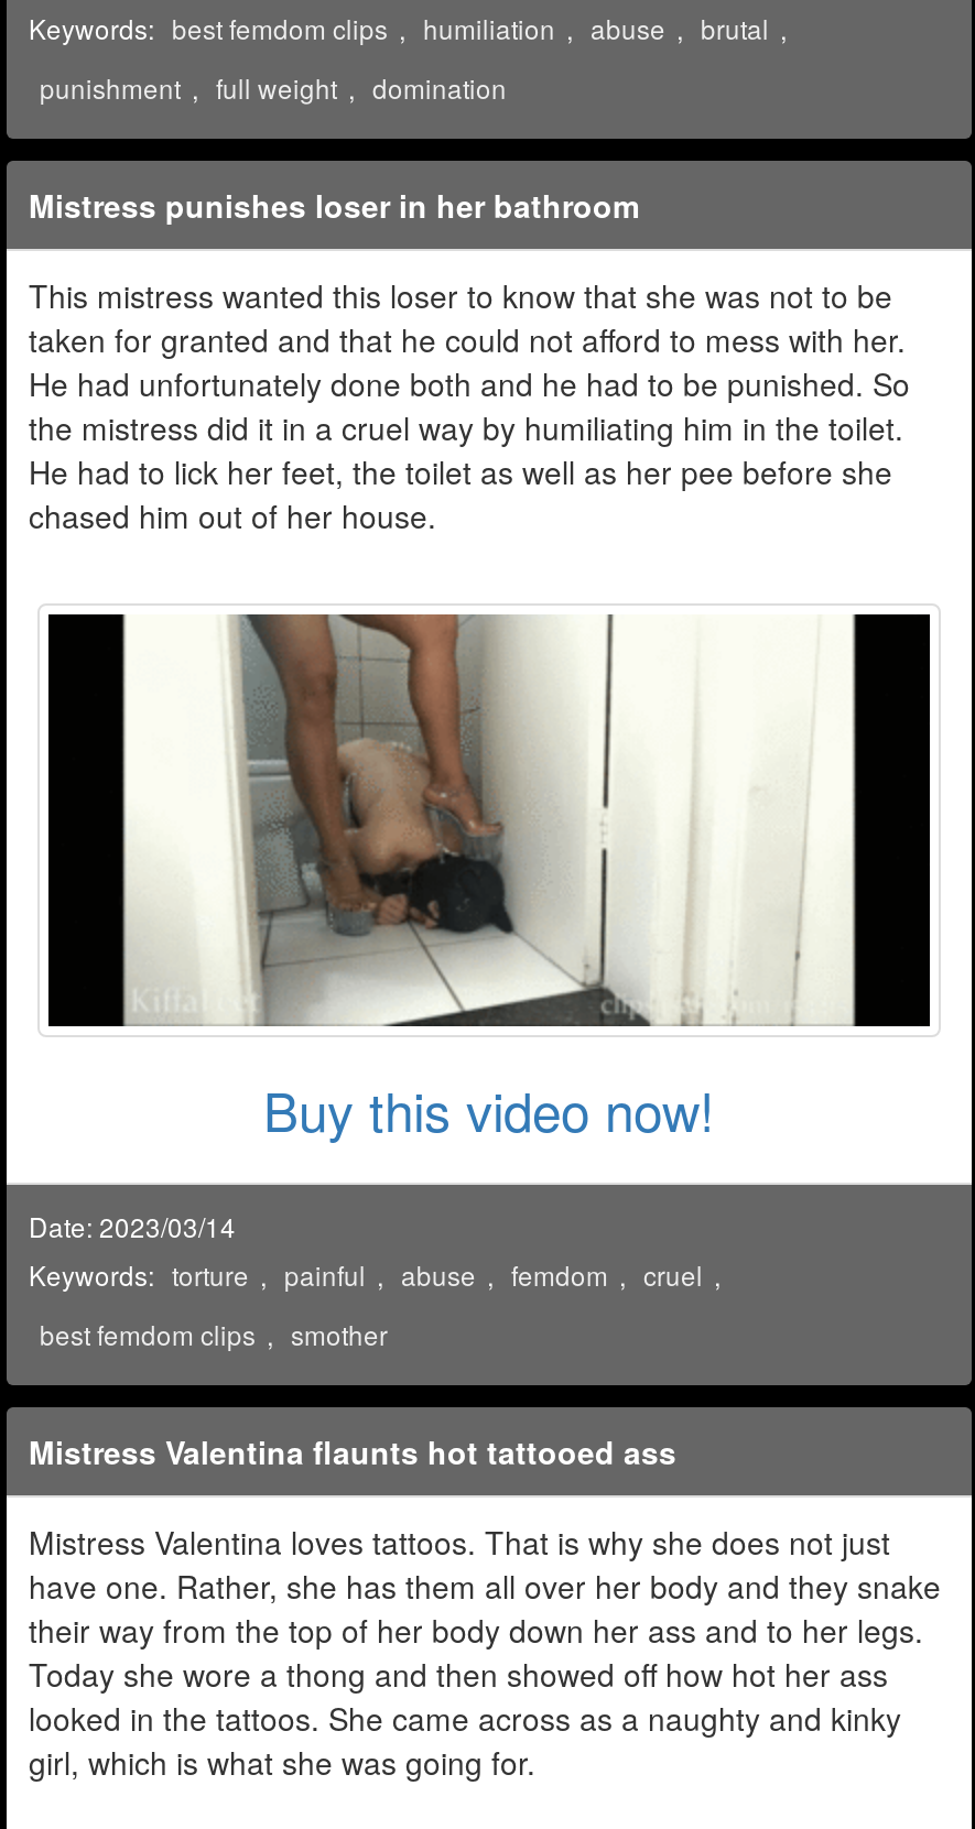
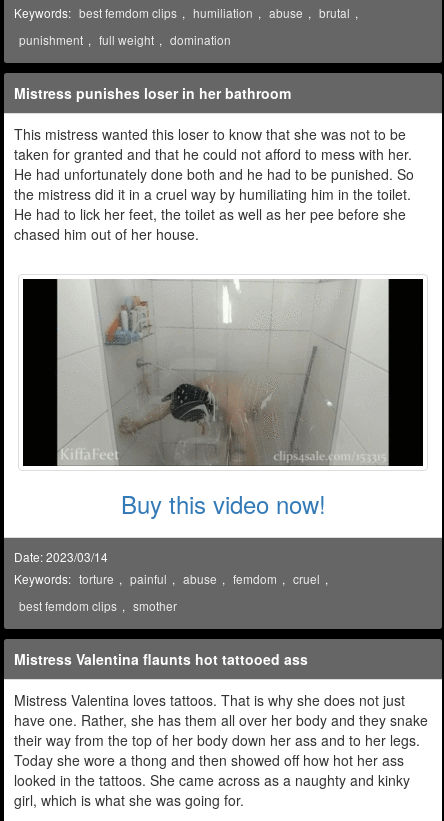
[126,614,855,1024] [image] -> [57,279,389,466] [image]

